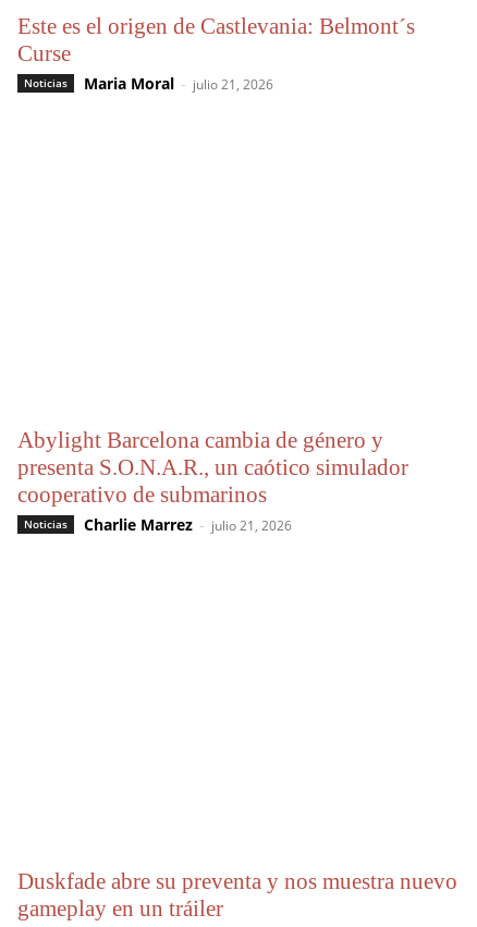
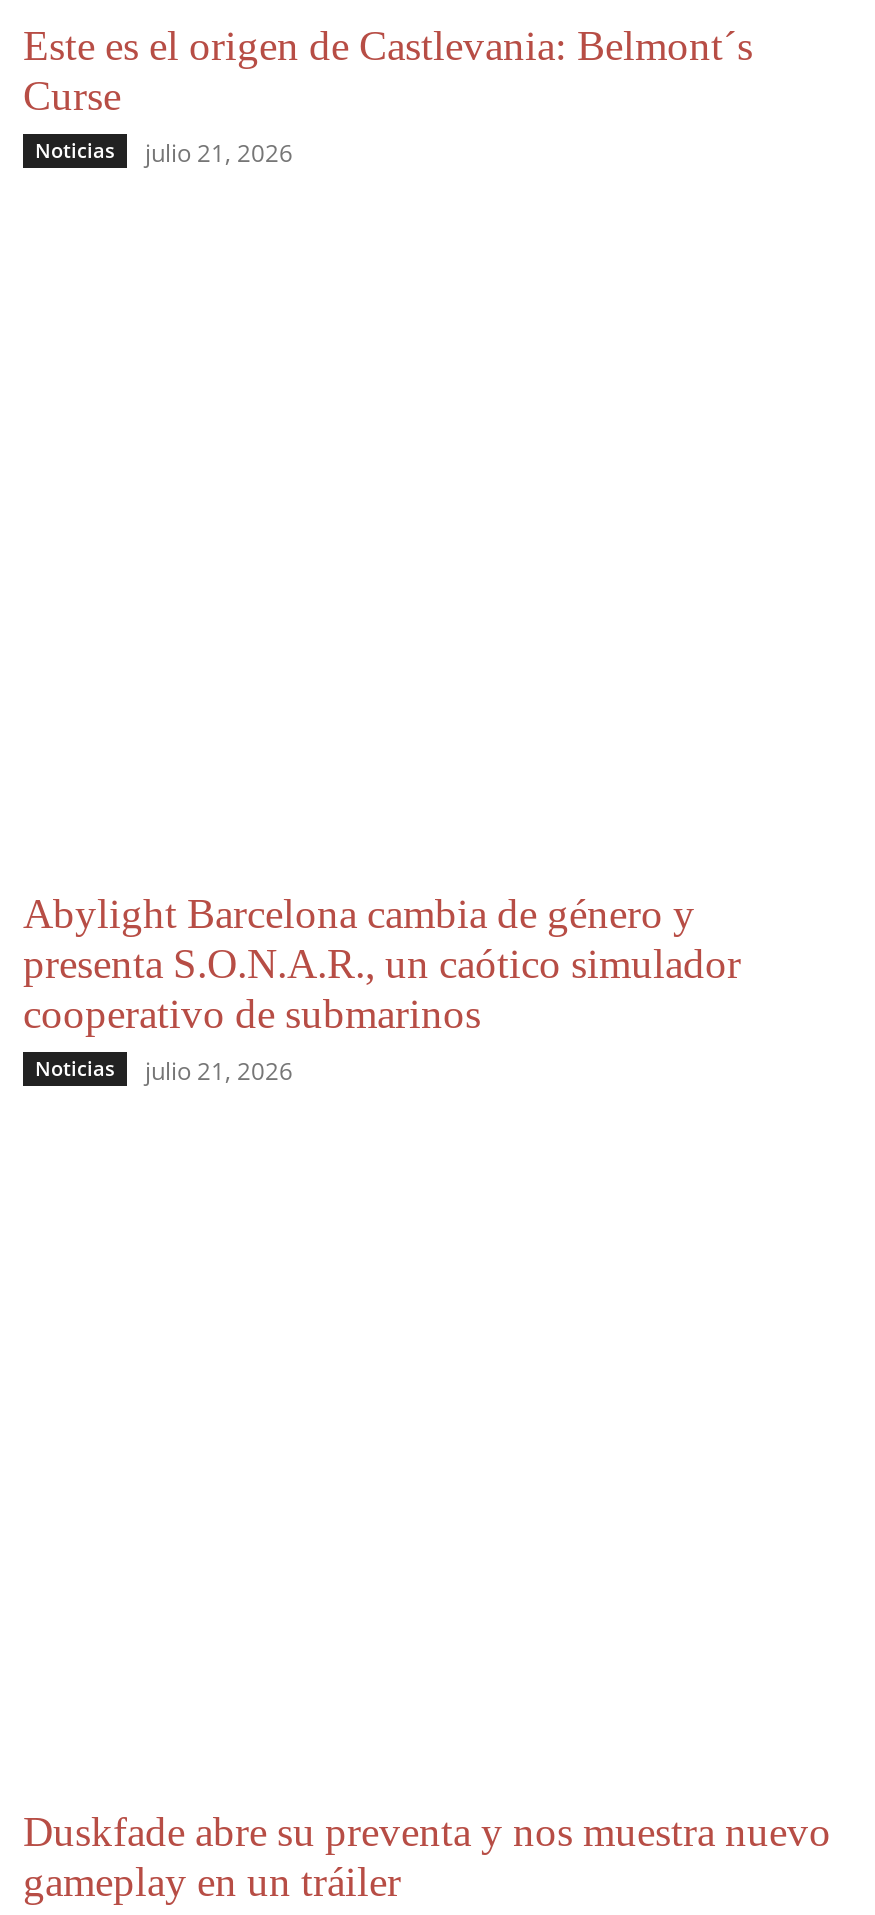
[84,73,273,94] Maria Moral - julio 21, 2026 -> [145,136,293,170] julio 21, 2026
[84,514,292,535] Charlie Marrez - julio 21, 2026 -> [145,1054,293,1088] julio 21, 2026

